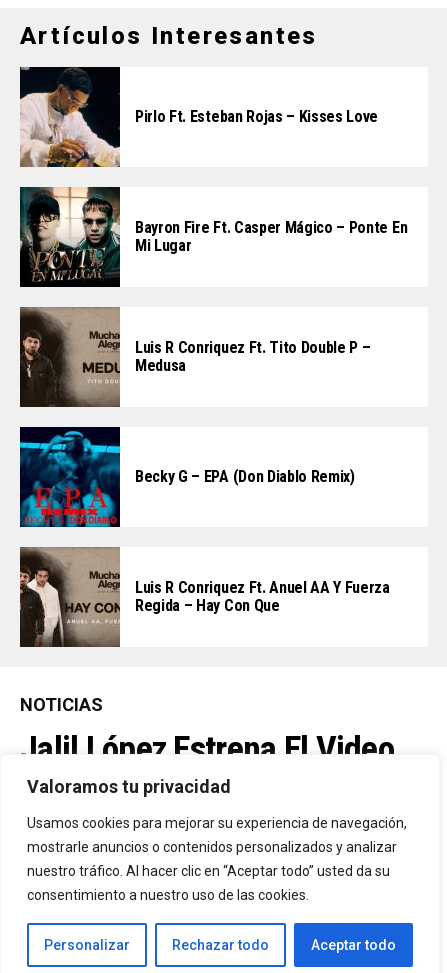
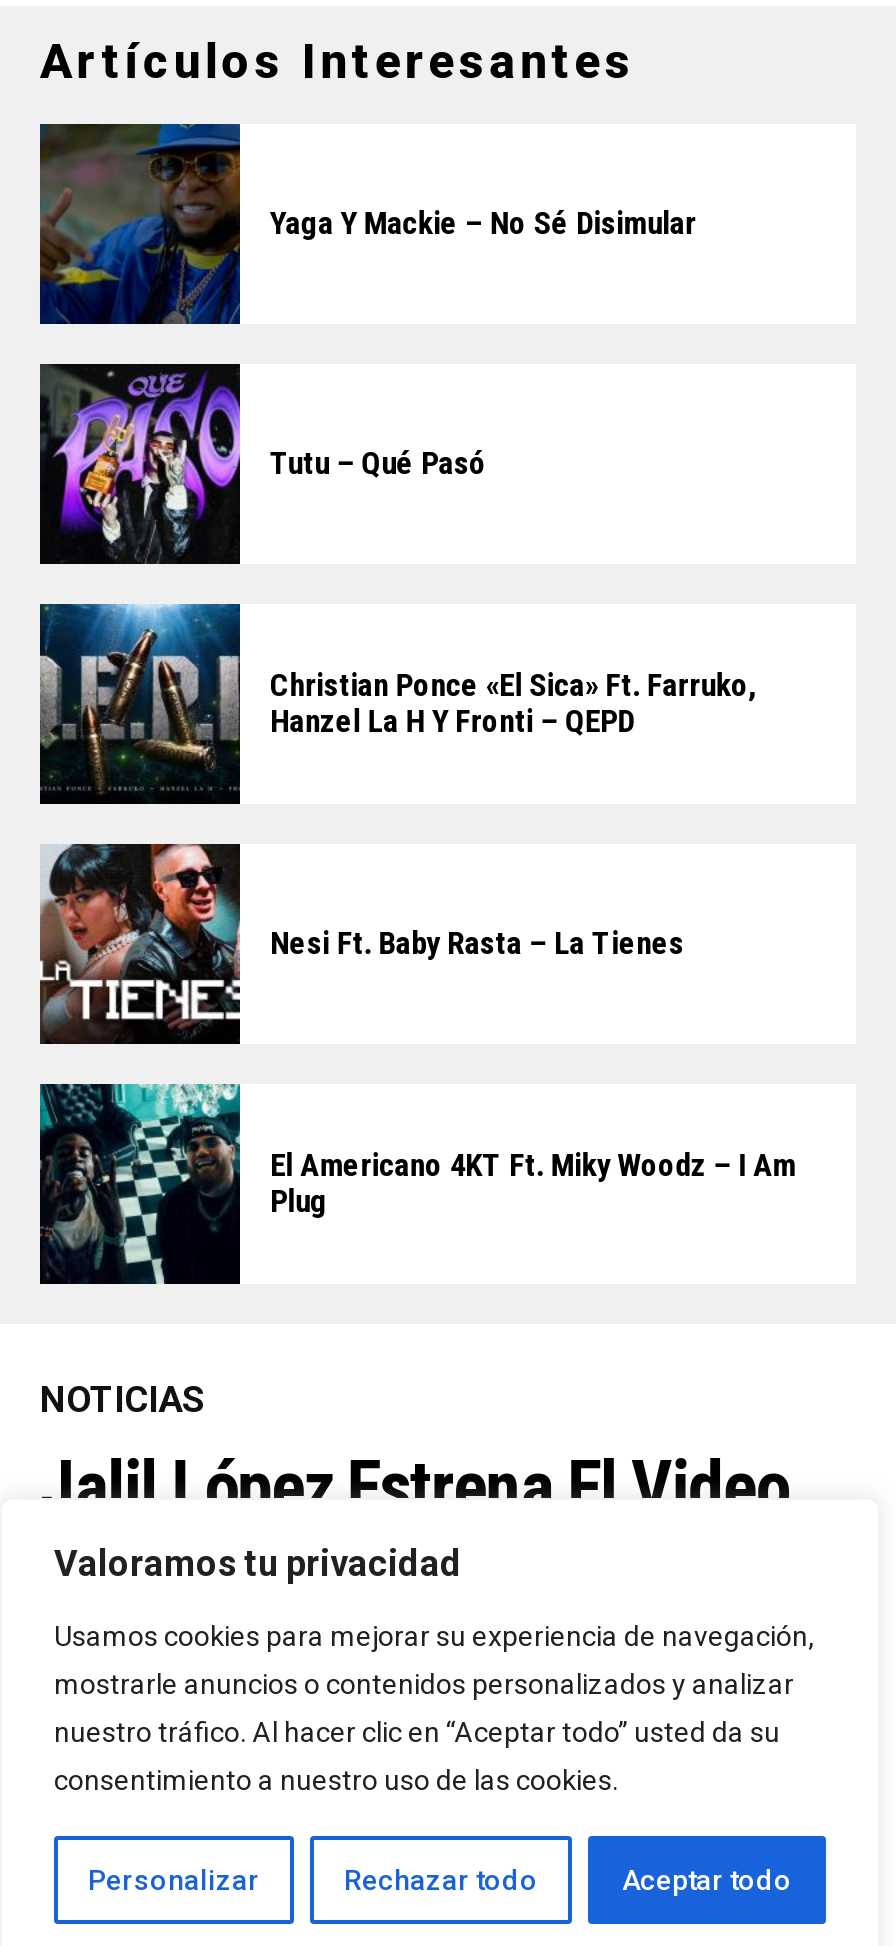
[19,66,378,168] [image] | Pirlo Ft. Esteban Rojas – Kisses Love -> [38,122,696,326] [image] | Yaga Y Mackie – No Sé Disimular
[20,186,407,285] [image] | Bayron Fire Ft. Casper Mágico – Ponte En | Mi Lugar -> [40,362,486,564] [image] | Tutu – Qué Pasó
[20,306,370,408] [image] | Luis R Conriquez Ft. Tito Double P – | Medusa -> [40,602,756,806] [image] | Christian Ponce «El Sica» Ft. Farruko, | Hanzel La H Y Fronti – QEPD
[19,426,355,528] [image] | Becky G – EPA (Don Diablo Remix) -> [38,842,684,1046] [image] | Nesi Ft. Baby Rasta – La Tienes
[19,546,390,648] [image] | Luis R Conriquez Ft. Anuel AA Y Fuerza | Regida – Hay Con Que -> [38,1082,796,1286] [image] | El Americano 4KT Ft. Miky Woodz – I Am | Plug

